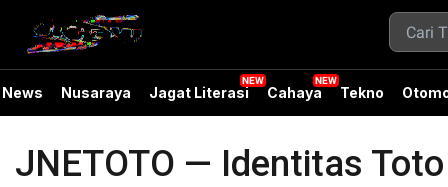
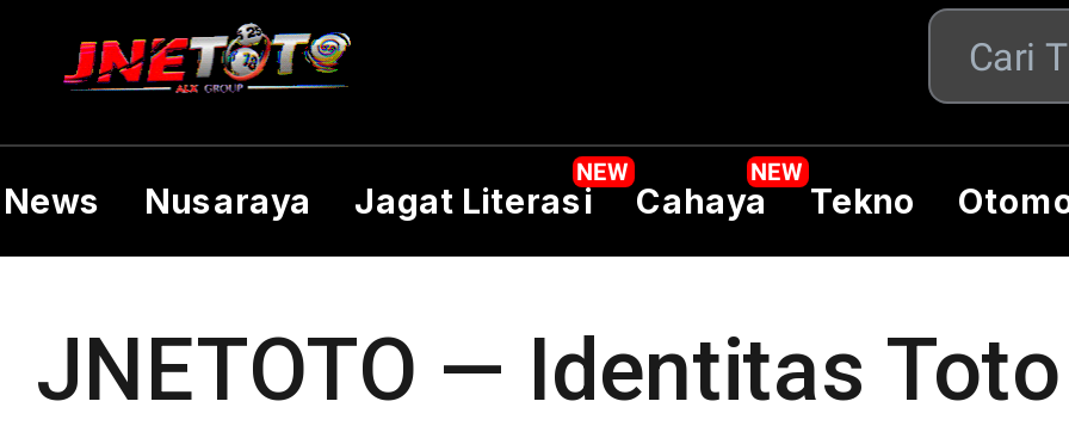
[27,14,146,54] [image] -> [62,16,353,106] [image]

